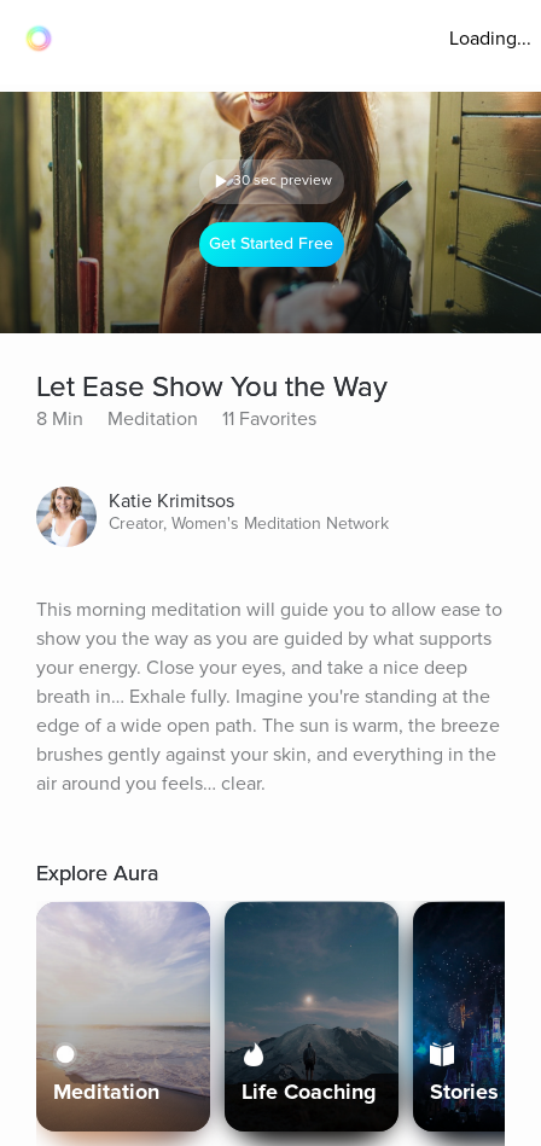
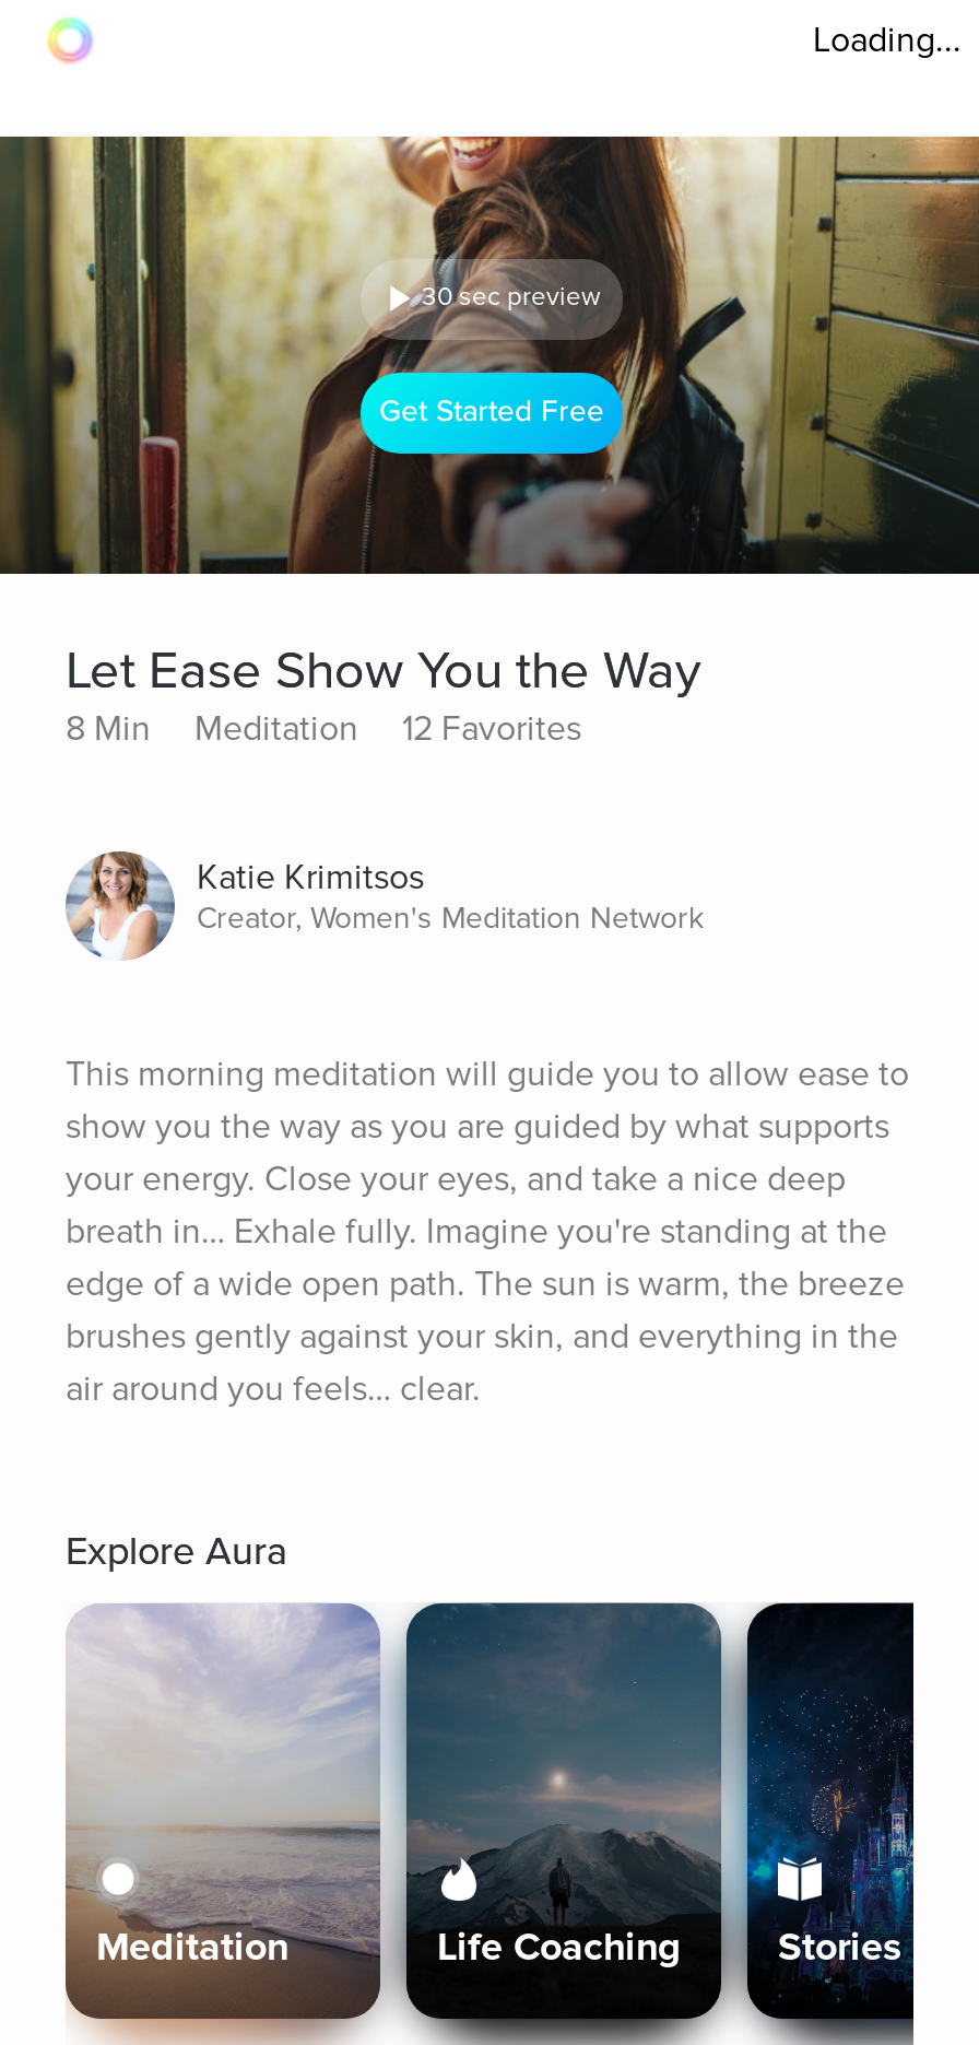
[36,407,316,431] 8 Min Meditation 11 Favorites -> [66,707,581,751] 8 Min Meditation 12 Favorites

